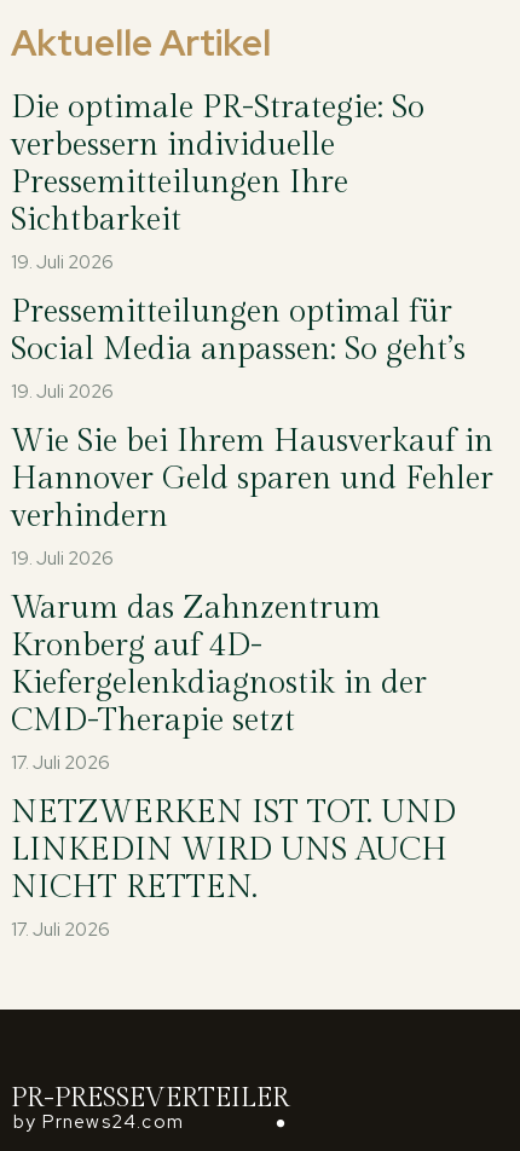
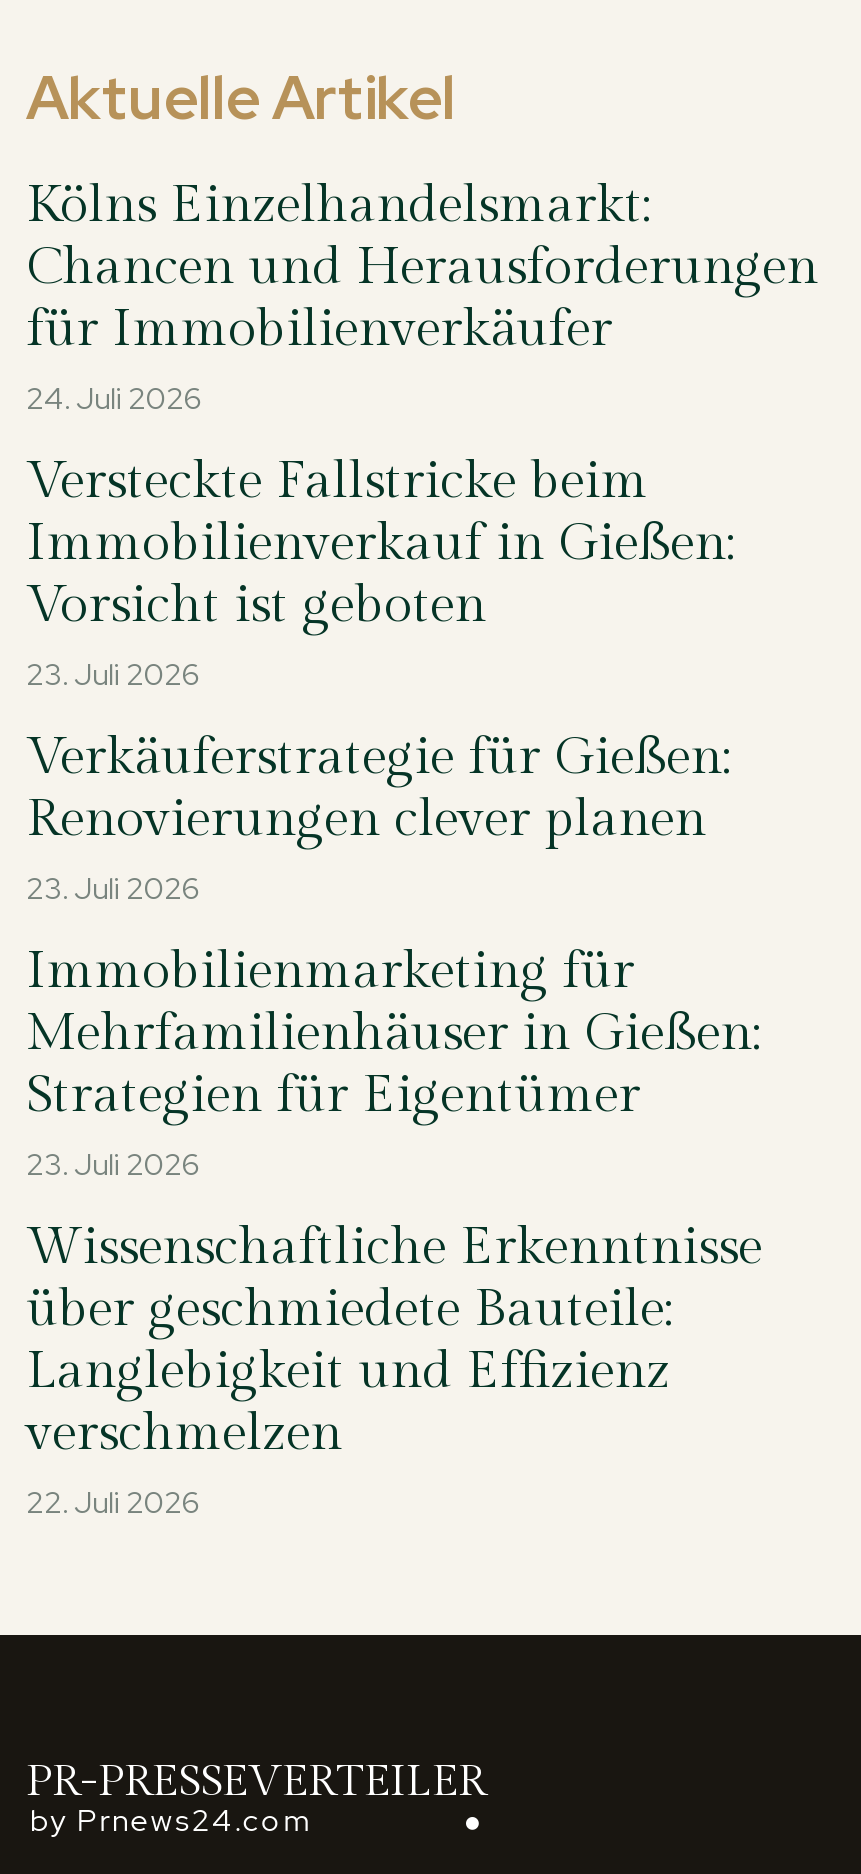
[11,89,424,274] Die optimale PR-Strategie: So | verbessern individuelle | Pressemitteilungen Ihre | Sichtbarkeit | 19. Juli 2026 -> [26,174,818,418] Kölns Einzelhandelsmarkt: | Chancen und Herausforderungen | für Immobilienverkäufer | 24. Juli 2026
[11,293,466,403] Pressemitteilungen optimal für | Social Media anpassen: So geht’s | 19. Juli 2026 -> [26,450,736,694] Versteckte Fallstricke beim | Immobilienverkauf in Gießen: | Vorsicht ist geboten | 23. Juli 2026
[11,423,493,570] Wie Sie bei Ihrem Hausverkauf in | Hannover Geld sparen und Fehler | verhindern | 19. Juli 2026 -> [26,726,732,908] Verkäuferstrategie für Gießen: | Renovierungen clever planen | 23. Juli 2026
[11,590,427,775] Warum das Zahnzentrum | Kronberg auf 4D- | Kiefergelenkdiagnostik in der | CMD-Therapie setzt | 17. Juli 2026 -> [26,940,762,1184] Immobilienmarketing für | Mehrfamilienhäuser in Gießen: | Strategien für Eigentümer | 23. Juli 2026
[11,794,456,941] NETZWERKEN IST TOT. UND | LINKEDIN WIRD UNS AUCH | NICHT RETTEN. | 17. Juli 2026 -> [26,1216,762,1522] Wissenschaftliche Erkenntnisse | über geschmiedete Bauteile: | Langlebigkeit und Effizienz | verschmelzen | 22. Juli 2026

